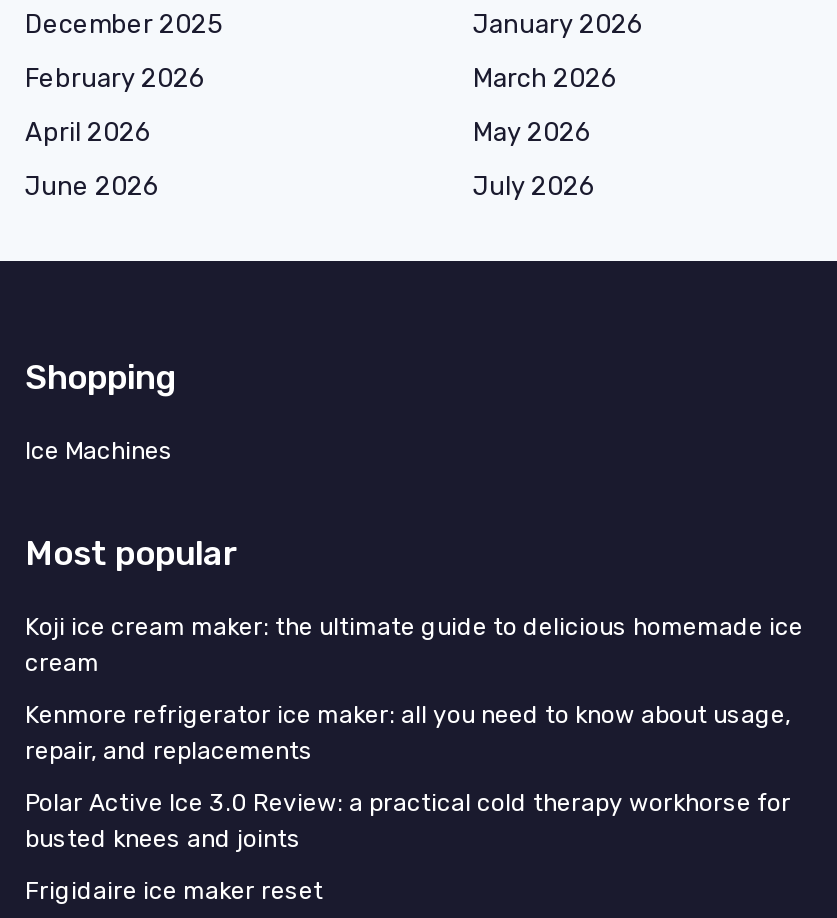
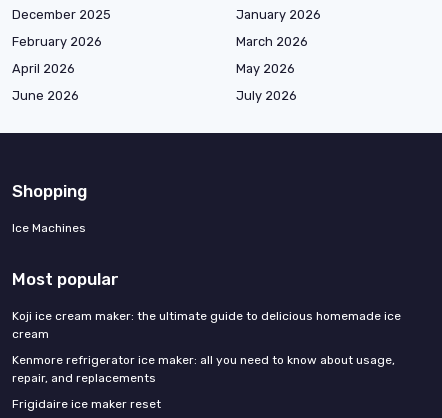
[25,789,791,853] Polar Active Ice 3.0 Review: a practical cold therapy workhorse for | busted knees and joints -> none

